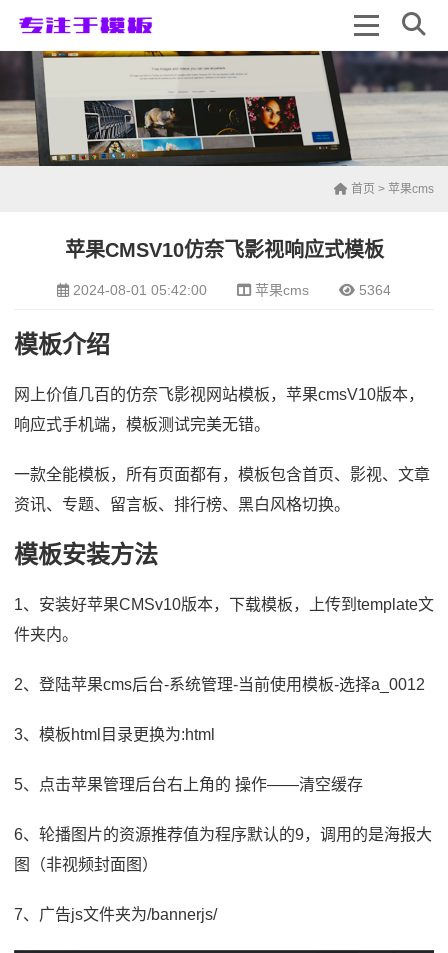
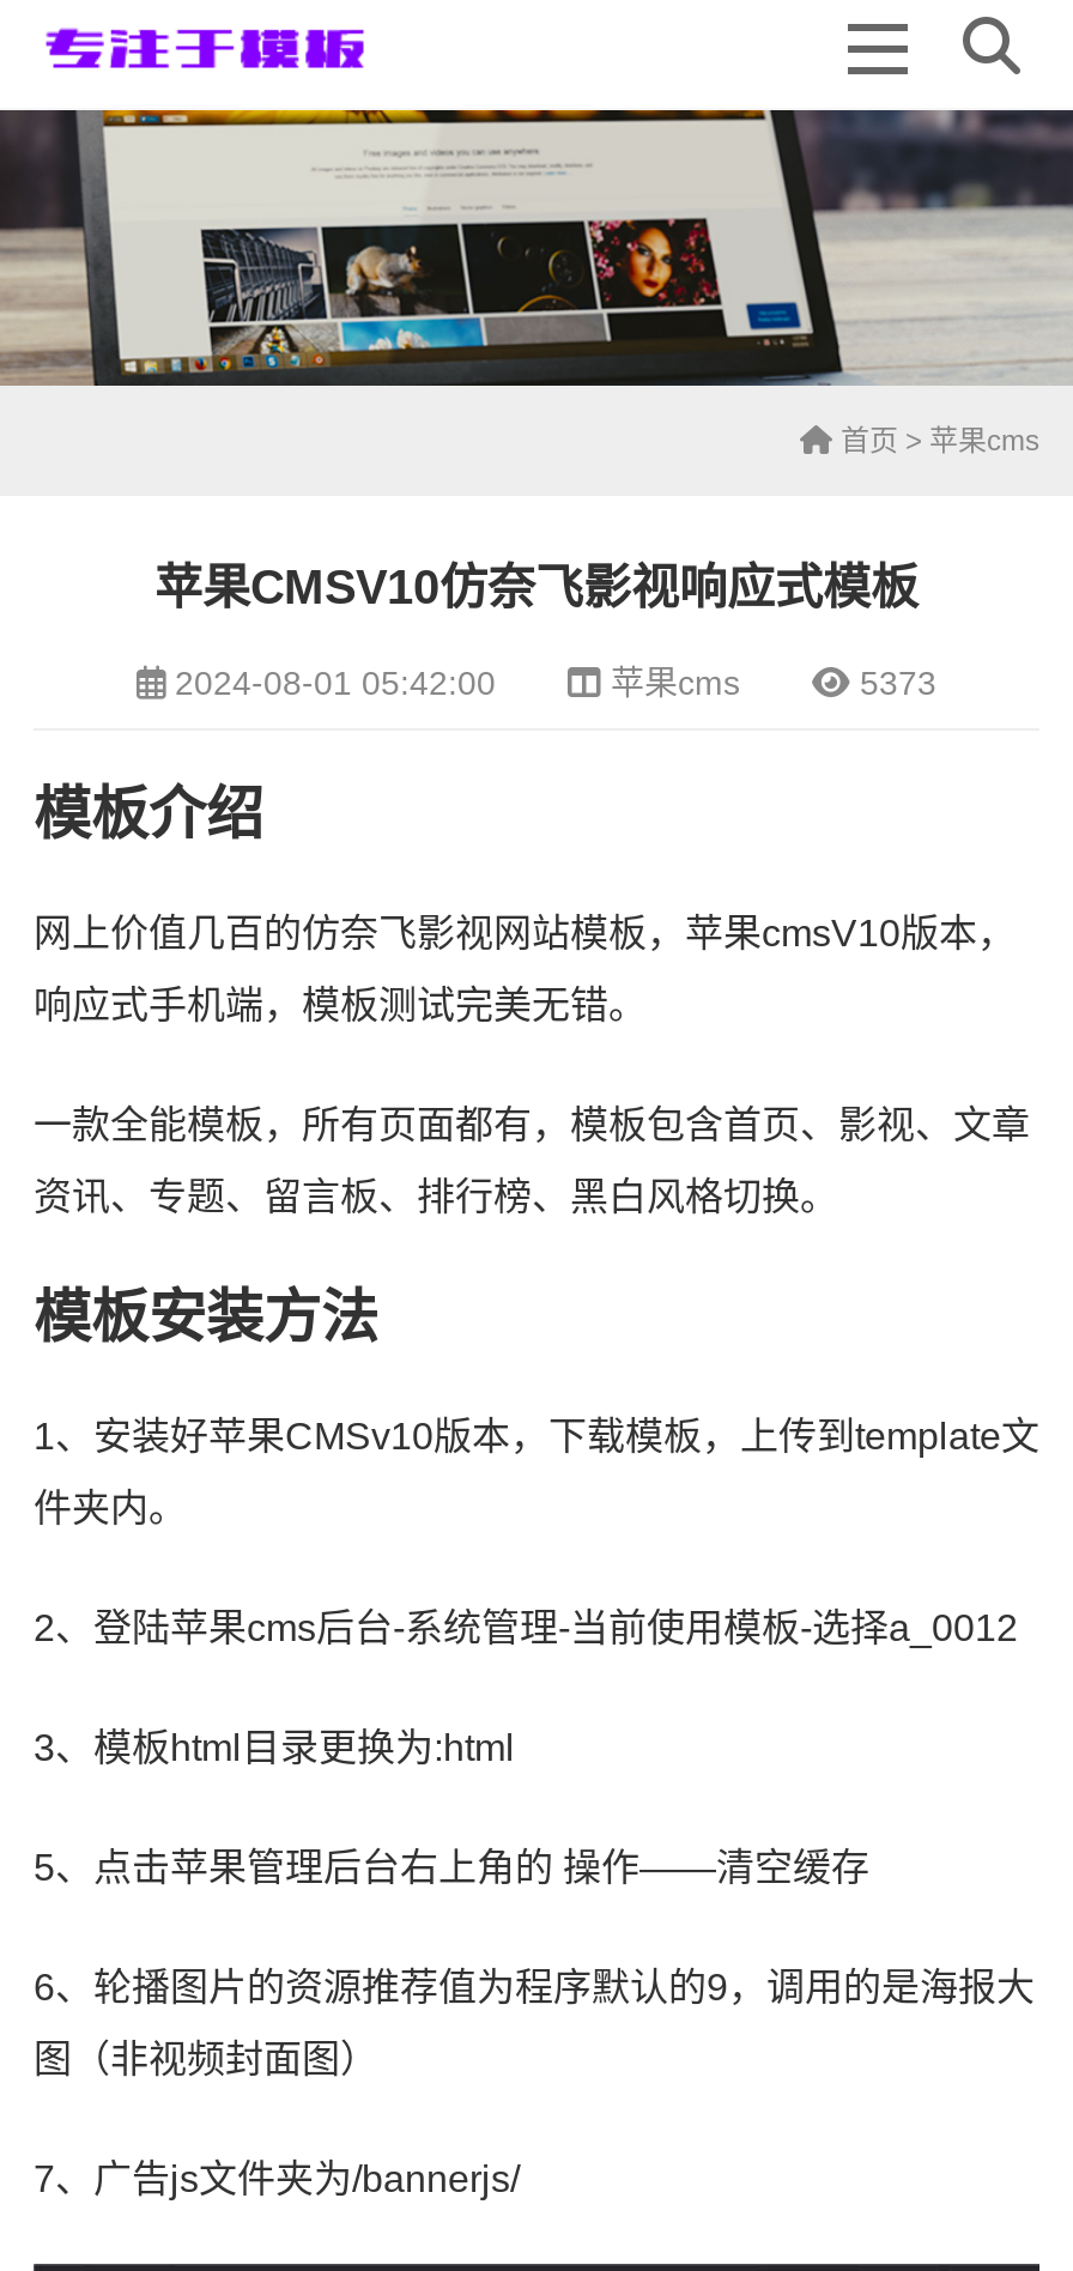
[355,282,391,298] 5364 -> [850,665,936,703] 5373

